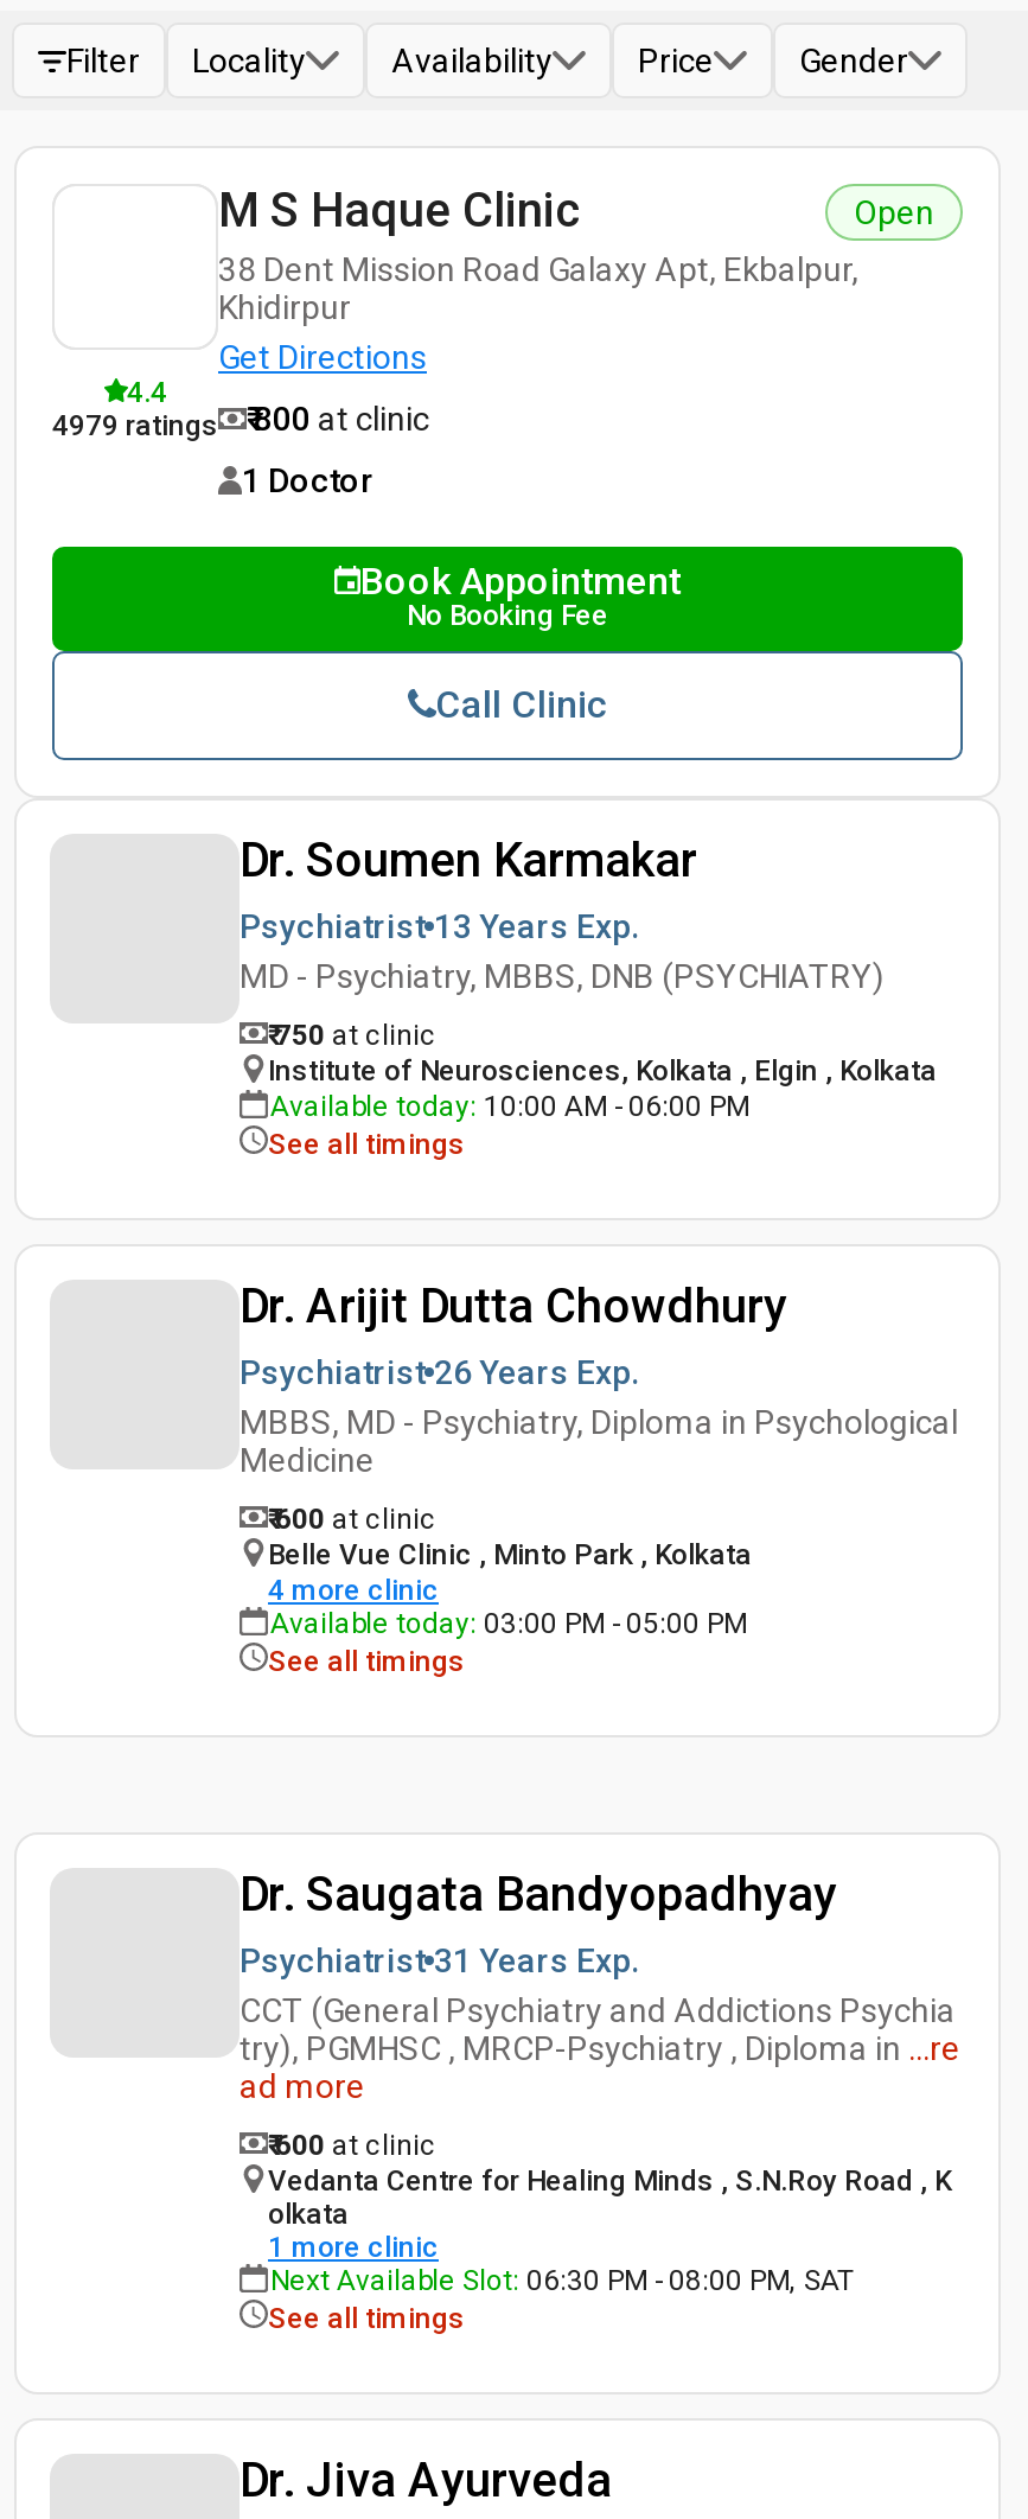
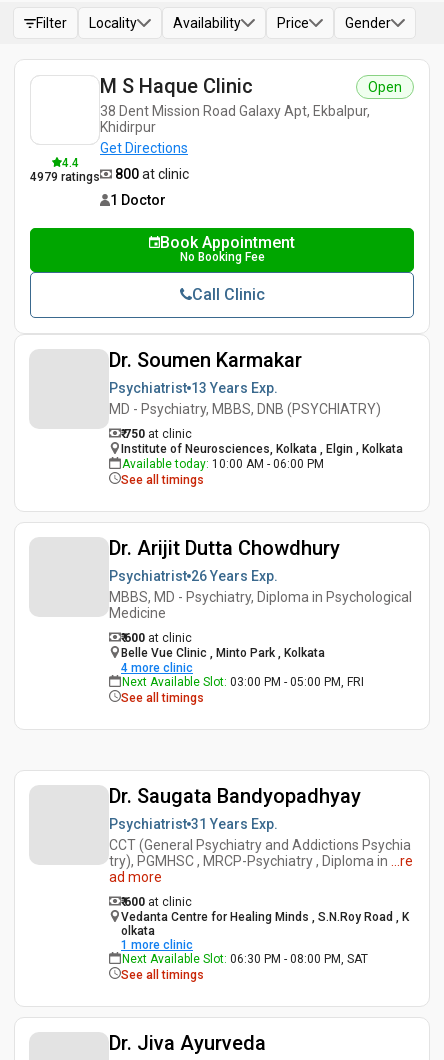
[270,1607,747,1640] Available today: 03:00 PM - 05:00 PM -> [122,675,364,689] Next Available Slot: 03:00 PM - 05:00 PM, FRI

